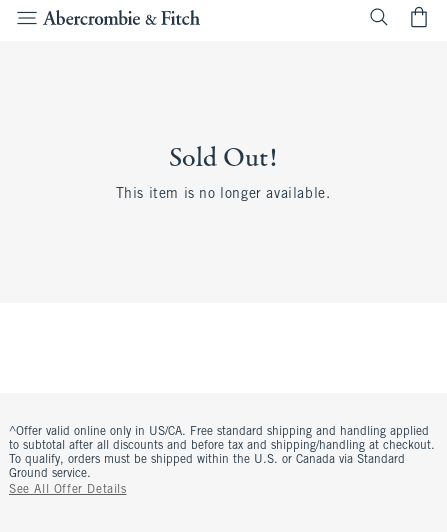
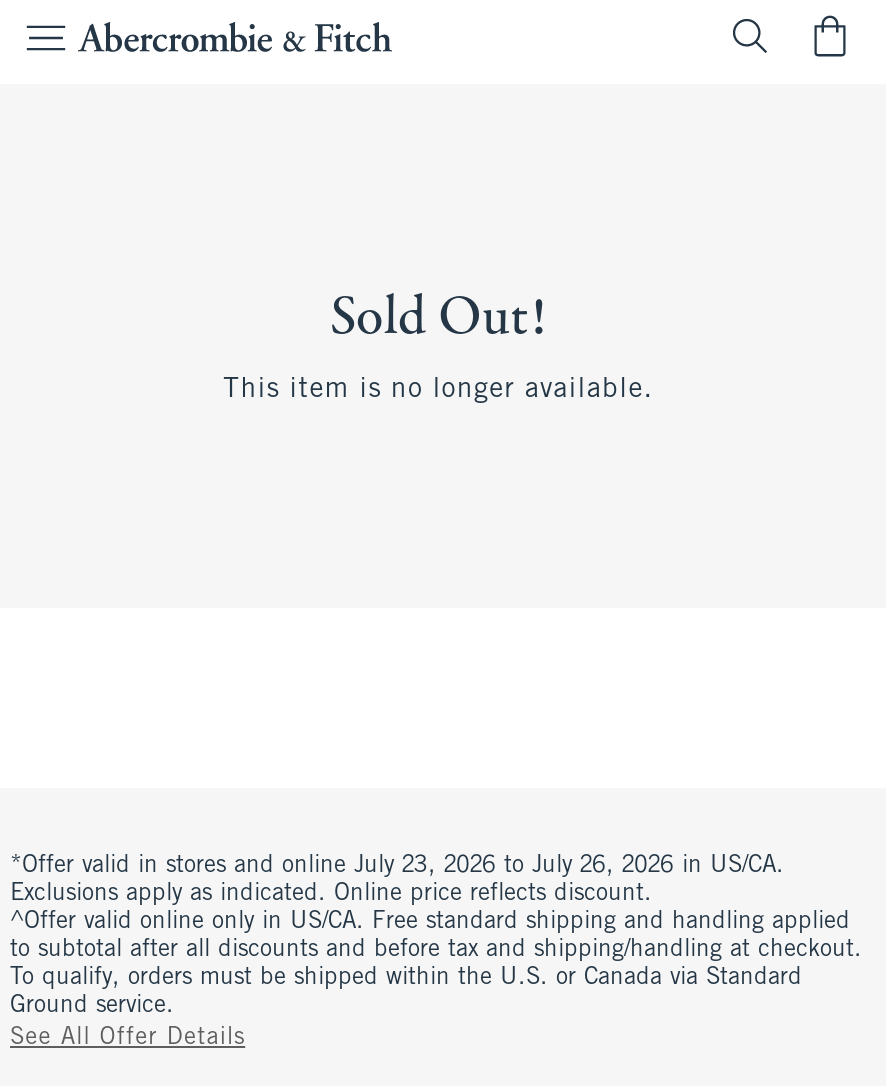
none -> [10,854,784,906] *Offer valid in stores and online July 23, 2026 to July 26, 2026 in US/CA. | Exclusions apply as indicated. Online price reflects discount.

